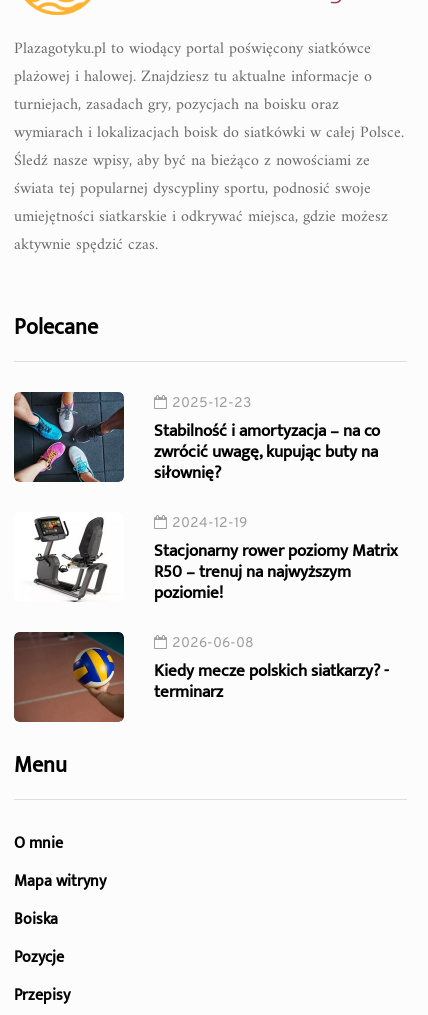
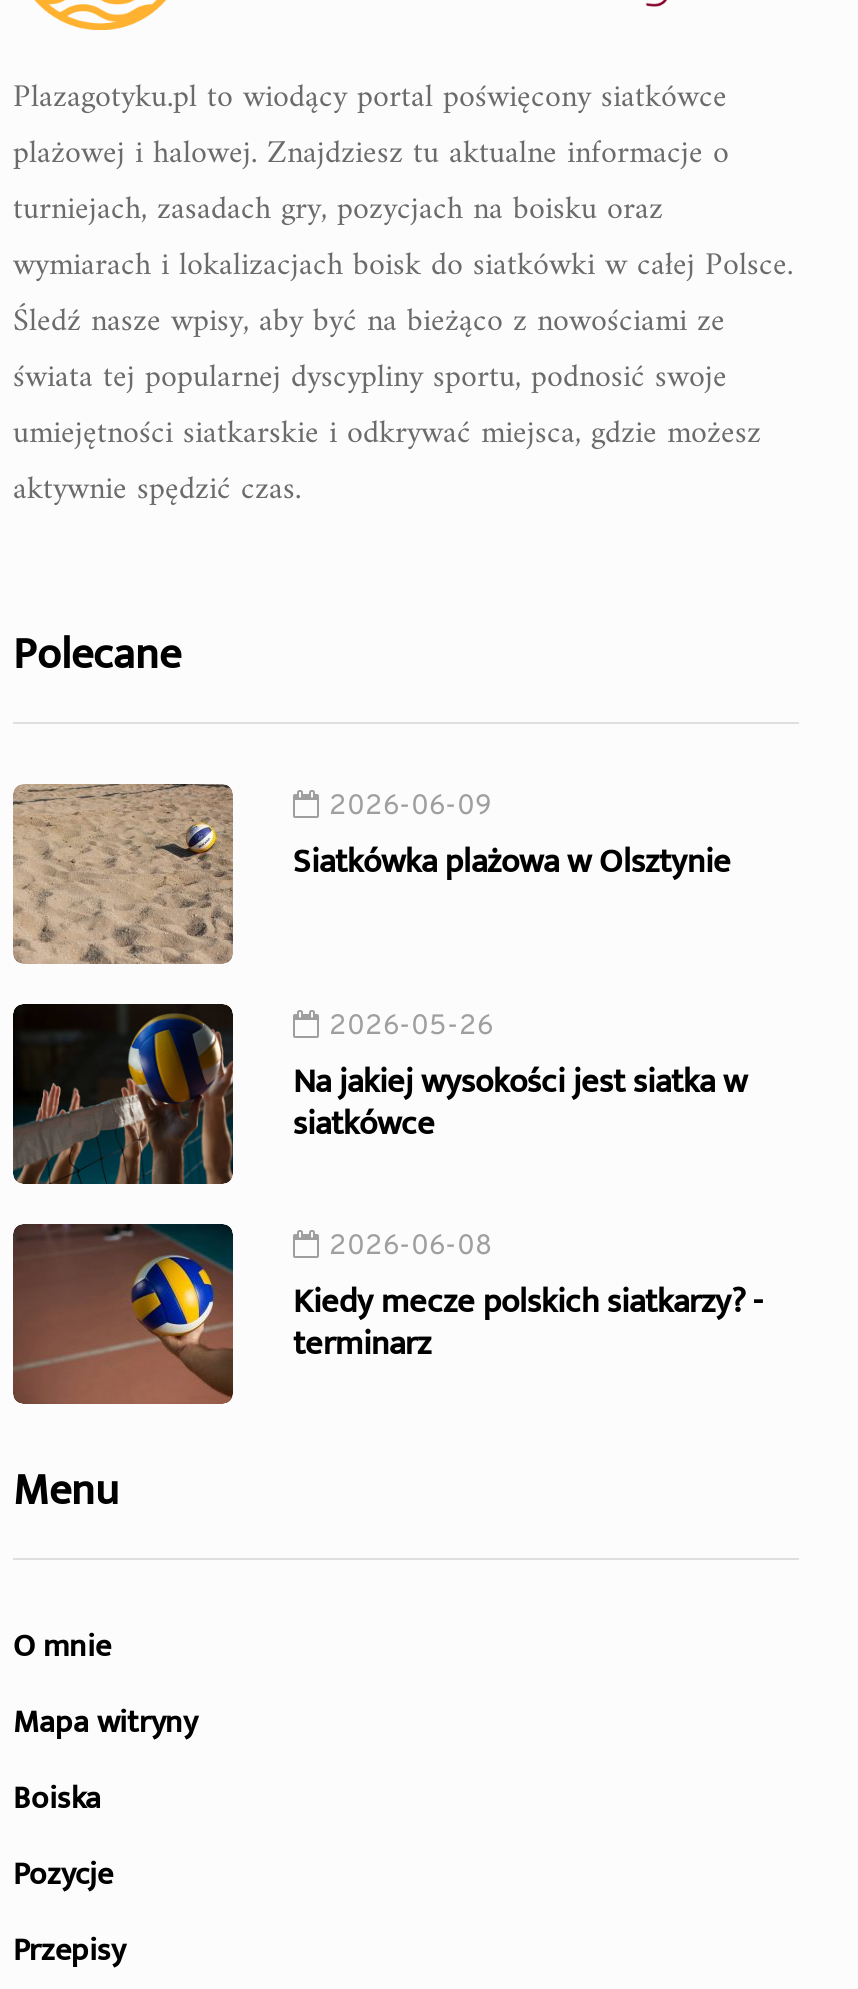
[13,391,380,487] [image] | 2025-12-23 | Stabilność i amortyzacja – na co | zwrócić uwagę, kupując buty na | siłownię? -> [11,782,731,966] [image] | 2026-06-09 | Siatkówka plażowa w Olsztynie
[14,515,398,607] [image] | 2024-12-19 | Stacjonarny rower poziomy Matrix | R50 – trenuj na najwyższym | poziomie! -> [11,1002,747,1186] [image] | 2026-05-26 | Na jakiej wysokości jest siatka w | siatkówce

